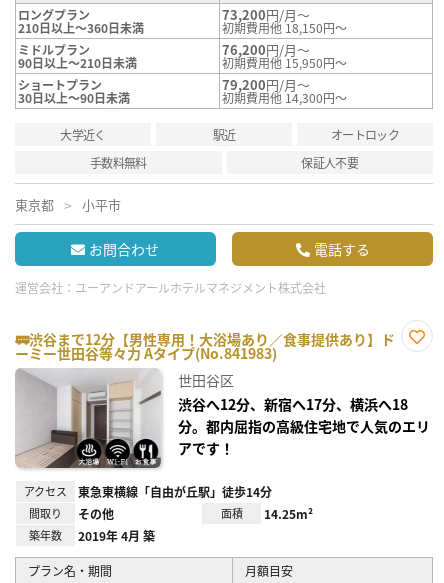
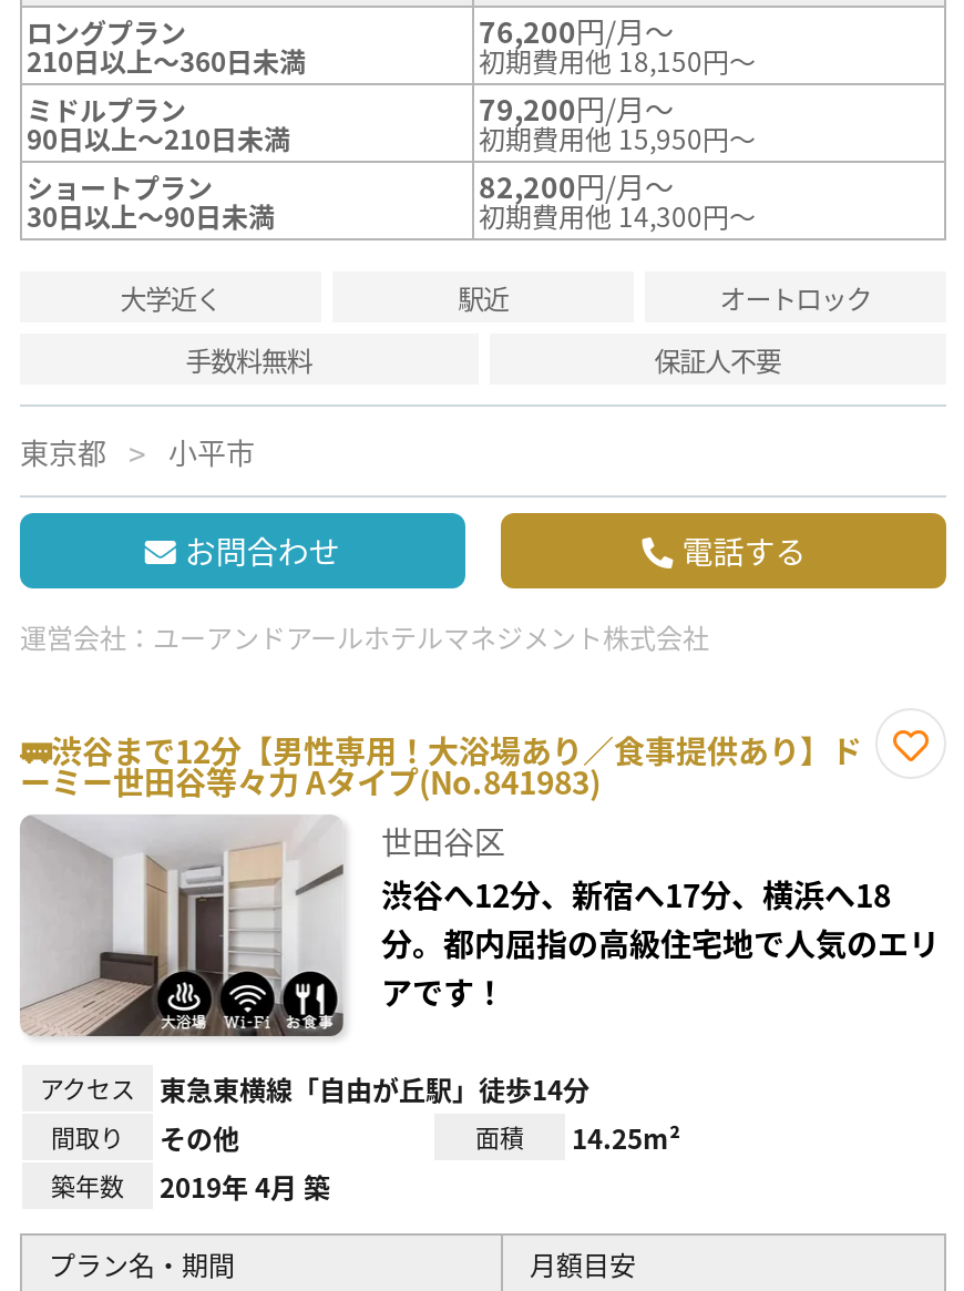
[222,5,310,24] 73,200円/月～ -> [479,9,674,51] 76,200円/月～
[222,40,310,59] 76,200円/月～ -> [479,87,674,129] 79,200円/月～
[222,75,310,94] 79,200円/月～ -> [479,164,674,207] 82,200円/月～

